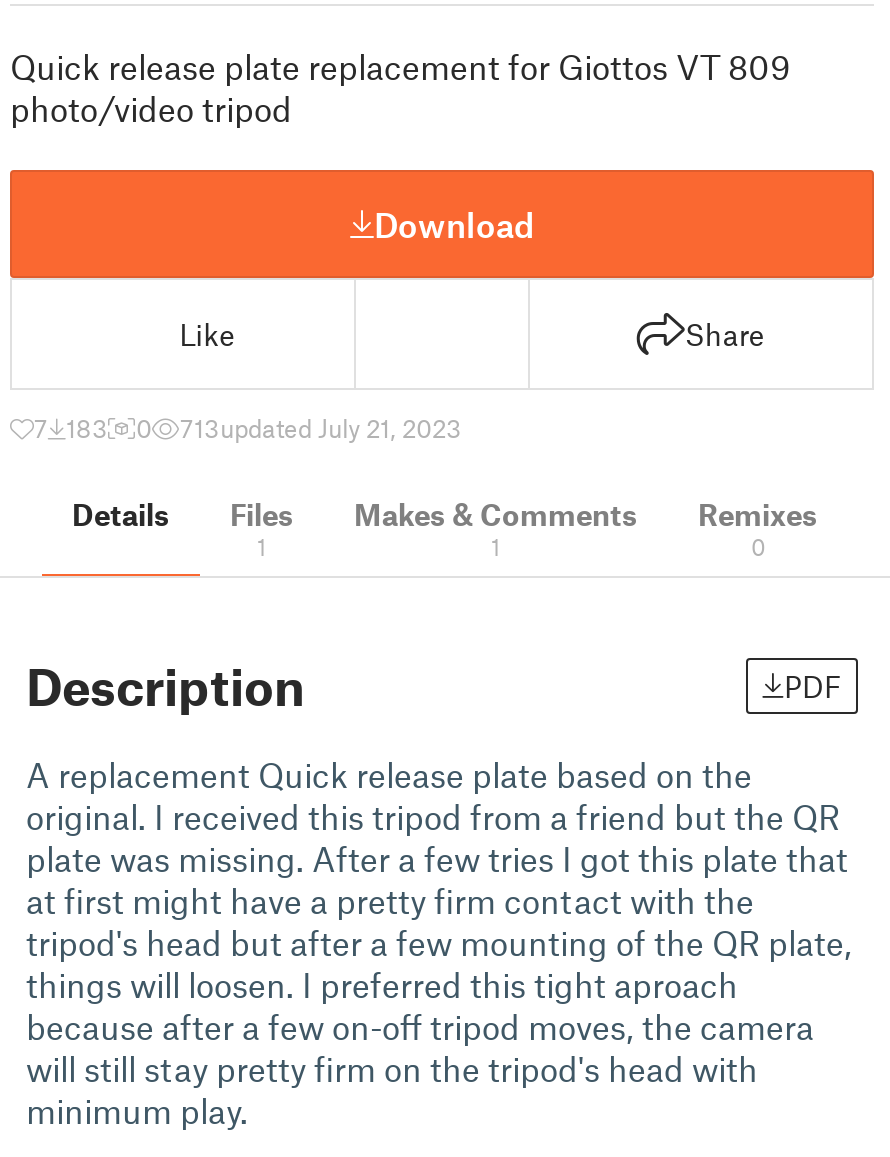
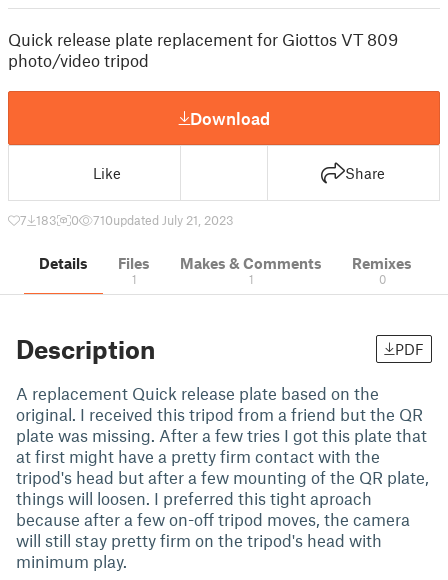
[180,412,462,444] 713updated July 21, 2023 -> [93,212,234,228] 710updated July 21, 2023

